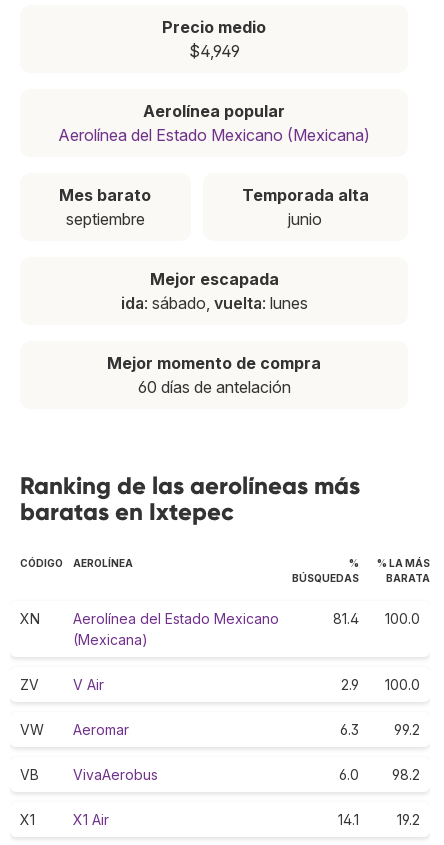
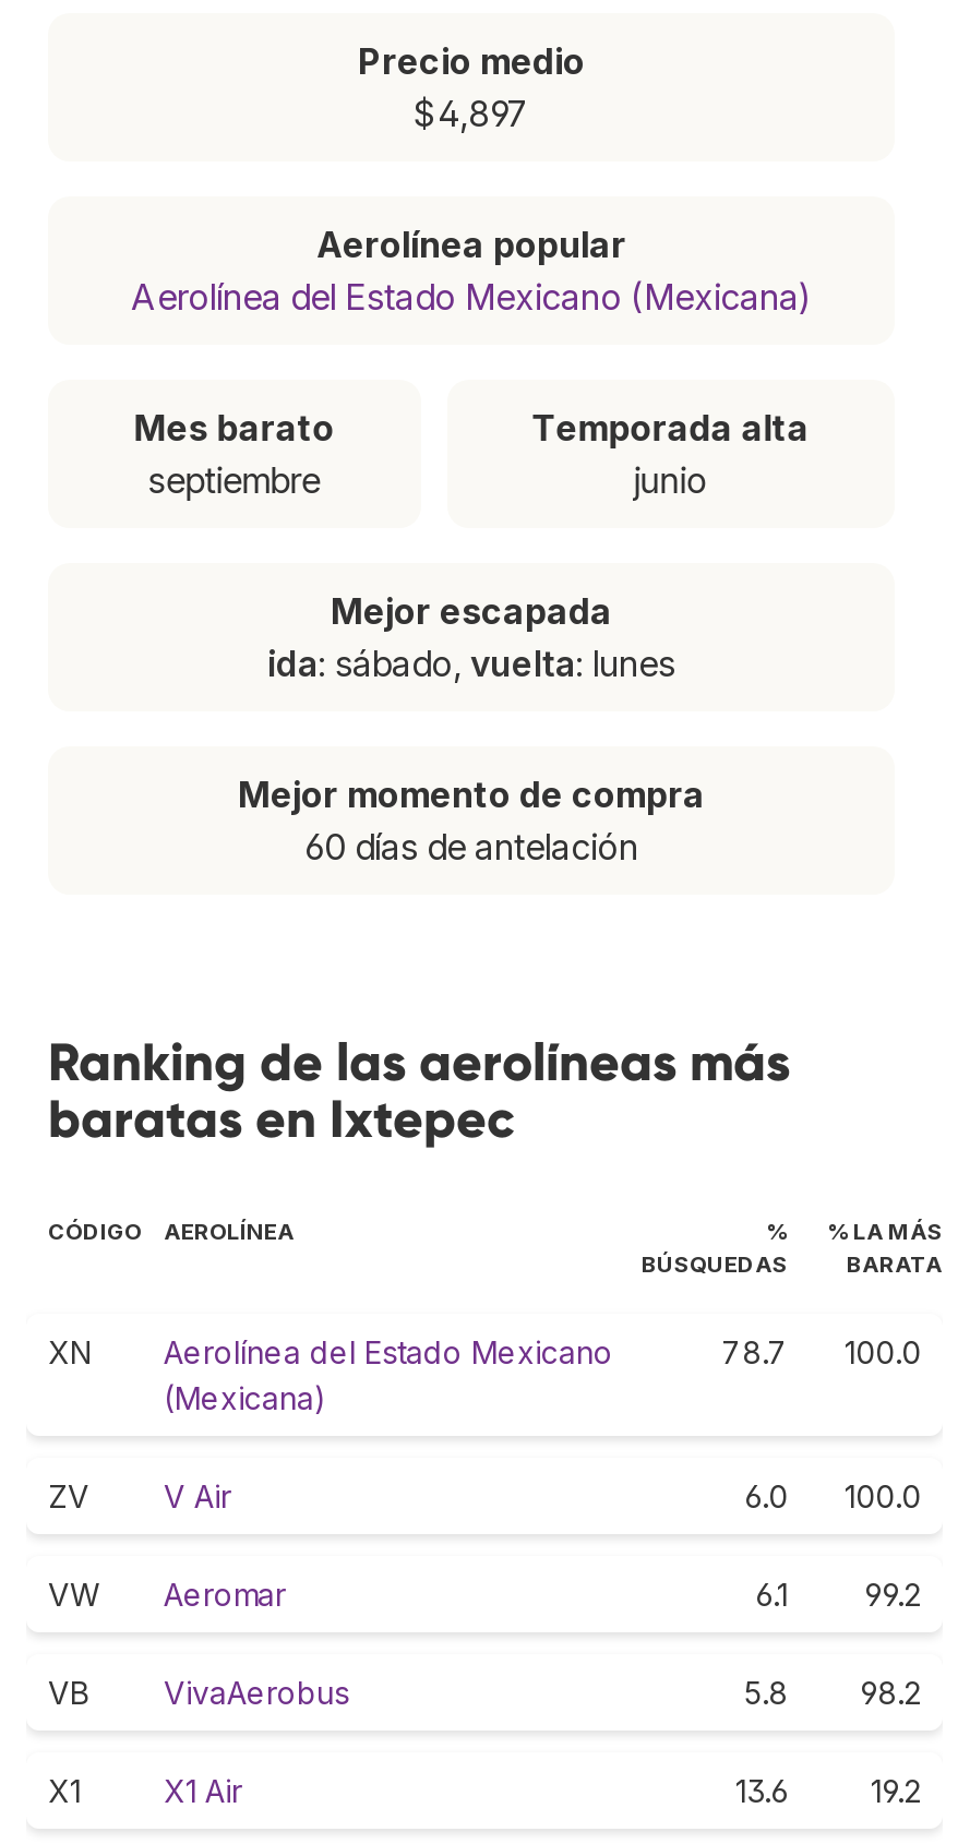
[188,41,239,61] $4,949 -> [414,91,529,135] $4,897
[333,610,420,627] 81.4 100.0 -> [722,1333,921,1370] 78.7 100.0
[341,676,420,693] 2.9 100.0 -> [744,1477,921,1514] 6.0 100.0
[340,721,359,738] 6.3 -> [755,1575,788,1612] 6.1
[339,766,420,783] 6.0 98.2 -> [744,1673,921,1710] 5.8 98.2
[338,811,359,828] 14.1 -> [735,1771,788,1808] 13.6

